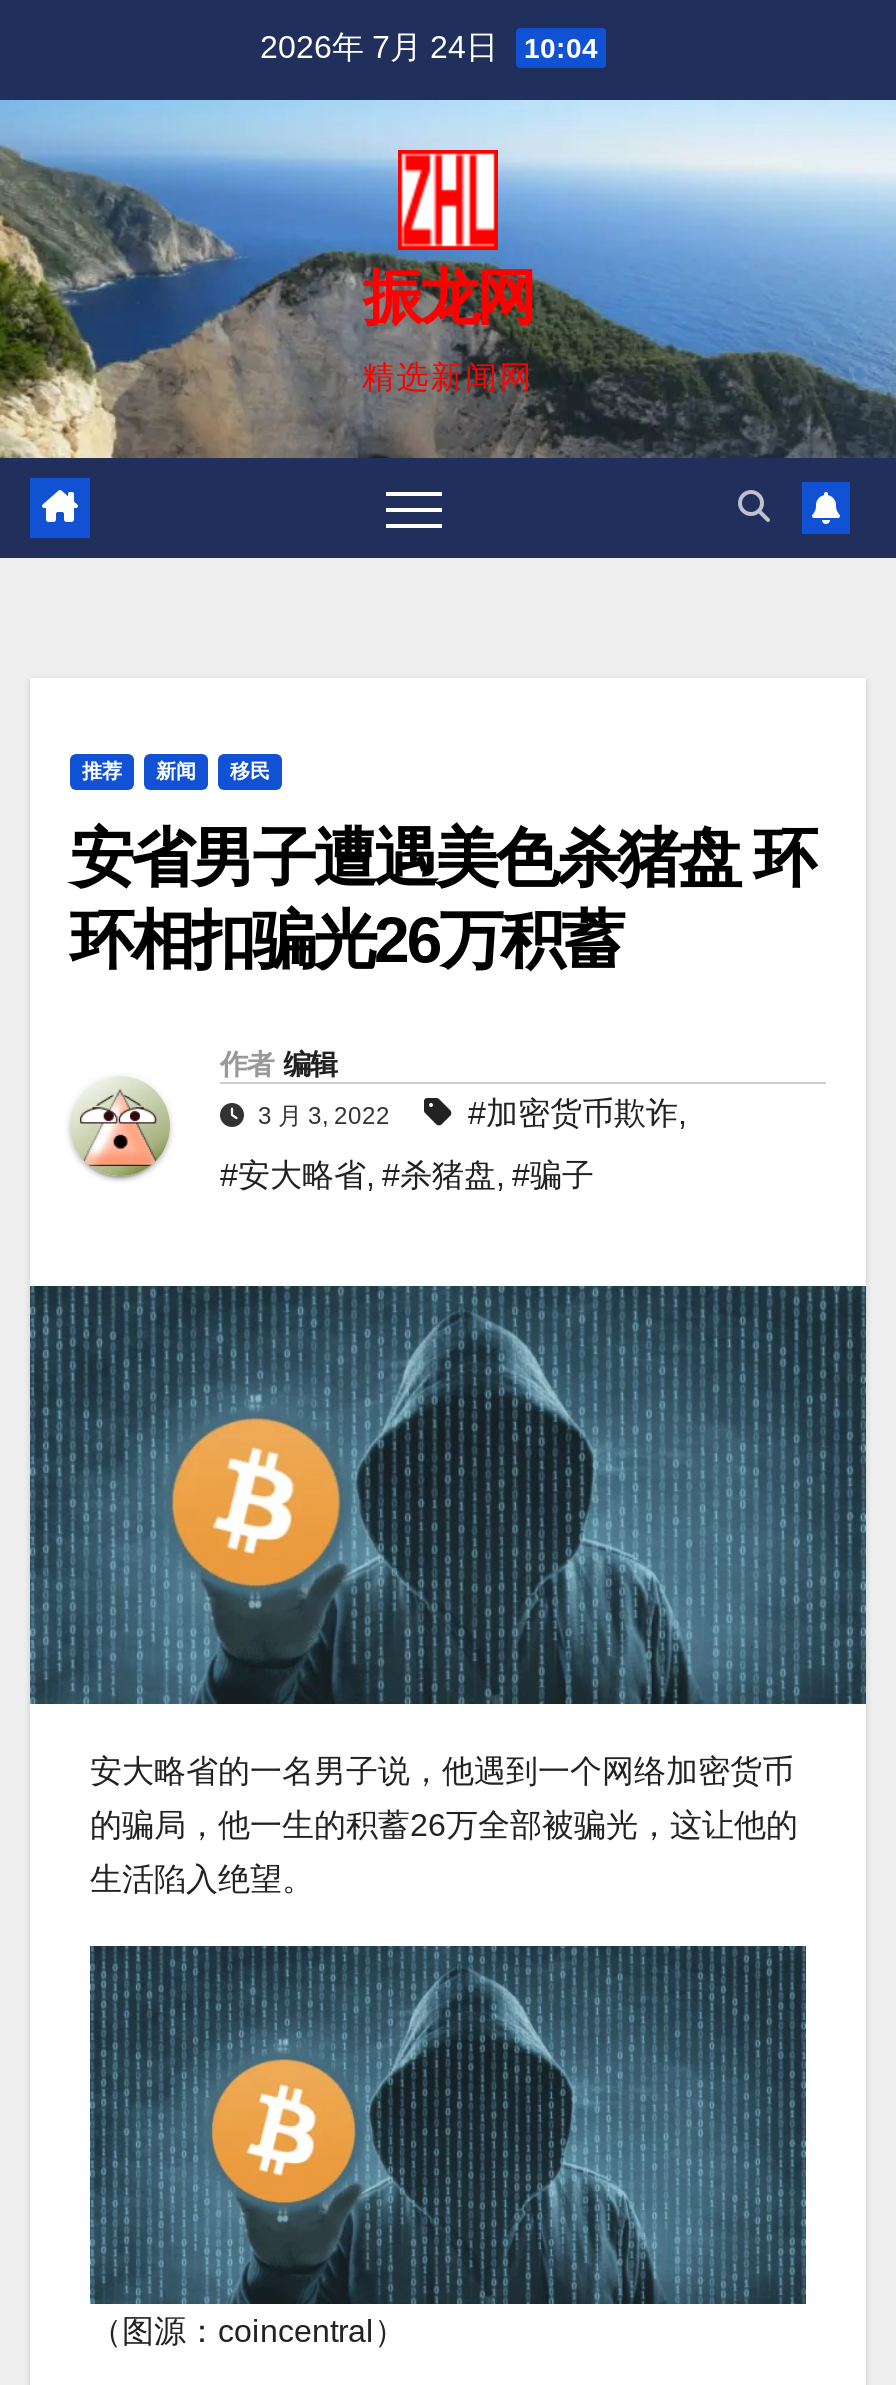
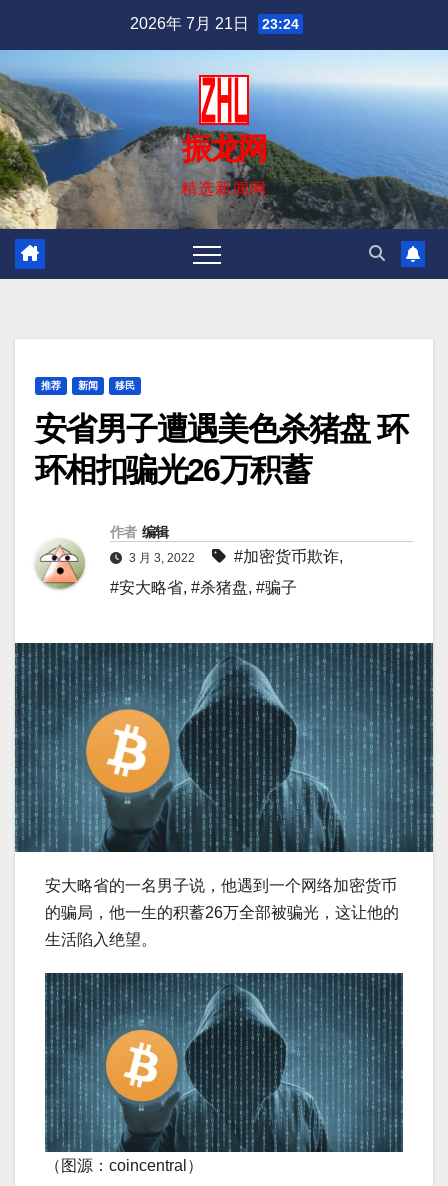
[260,30,598,64] 2026年 7月 24日 10:04 -> [130,15,299,32] 2026年 7月 21日 23:24

